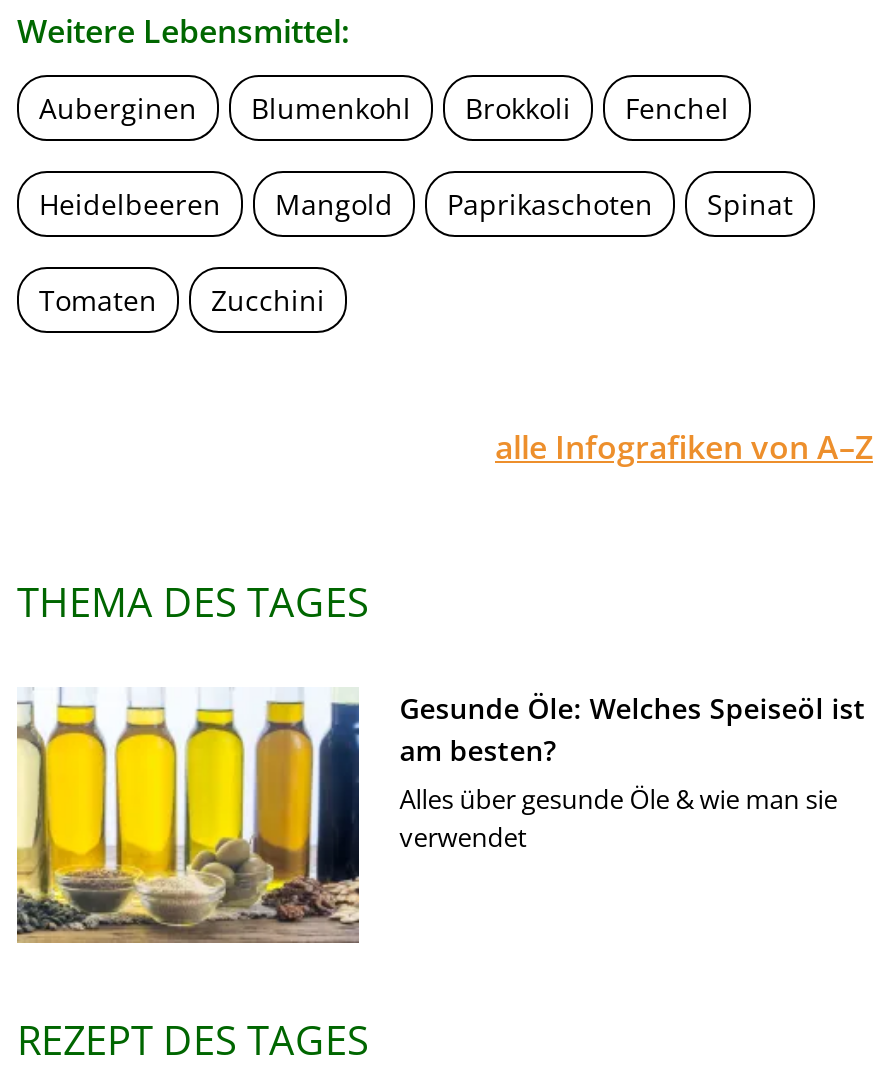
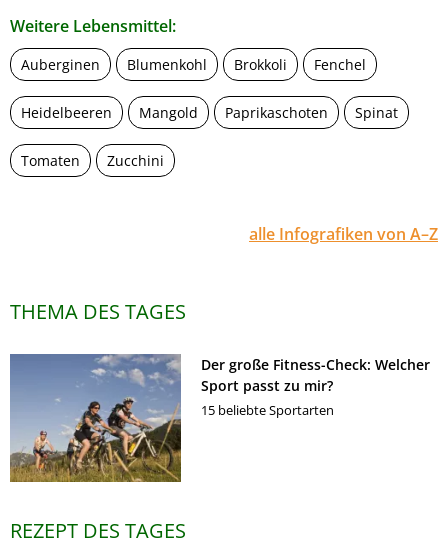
[15,687,865,943] [image] | Gesunde Öle: Welches Speiseöl ist | am besten? | Alles über gesunde Öle & wie man sie | verwendet -> [9,353,430,483] [image] | Der große Fitness-Check: Welcher | Sport passt zu mir? | 15 beliebte Sportarten

